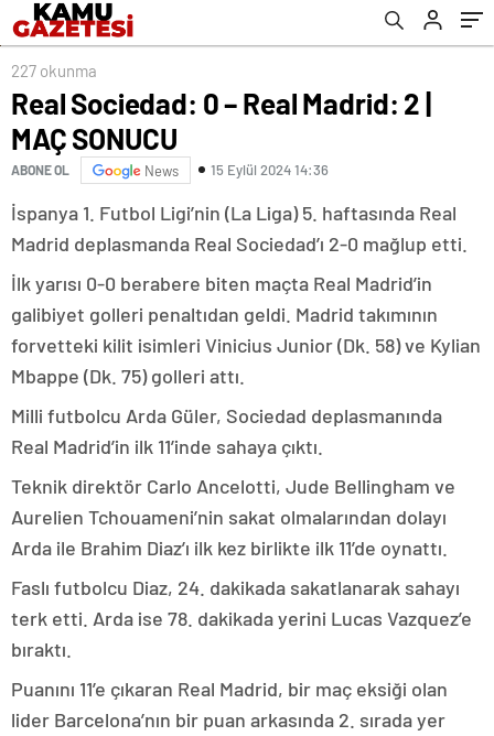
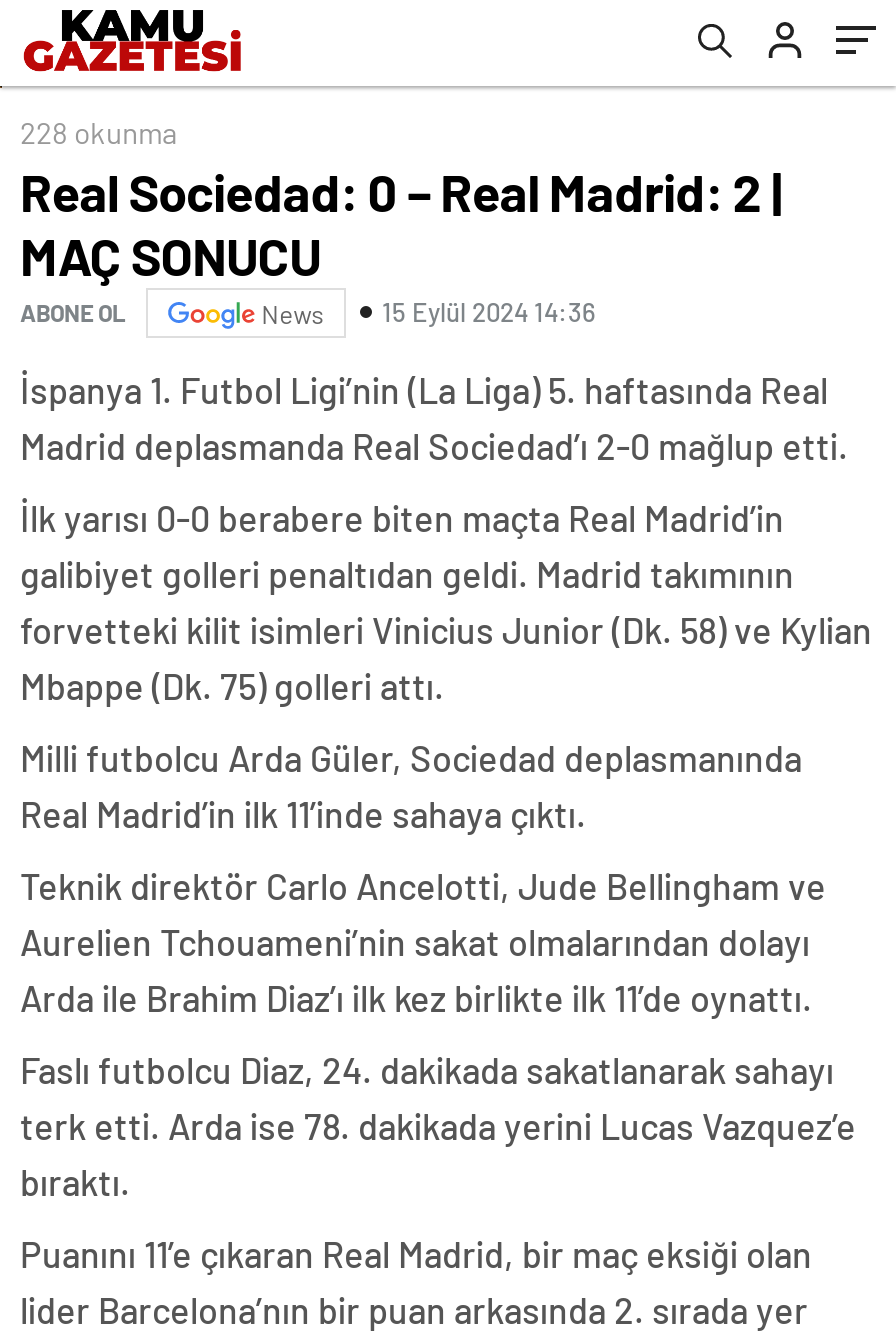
[11,60,97,80] 227 okunma -> [20,113,178,149] 228 okunma

